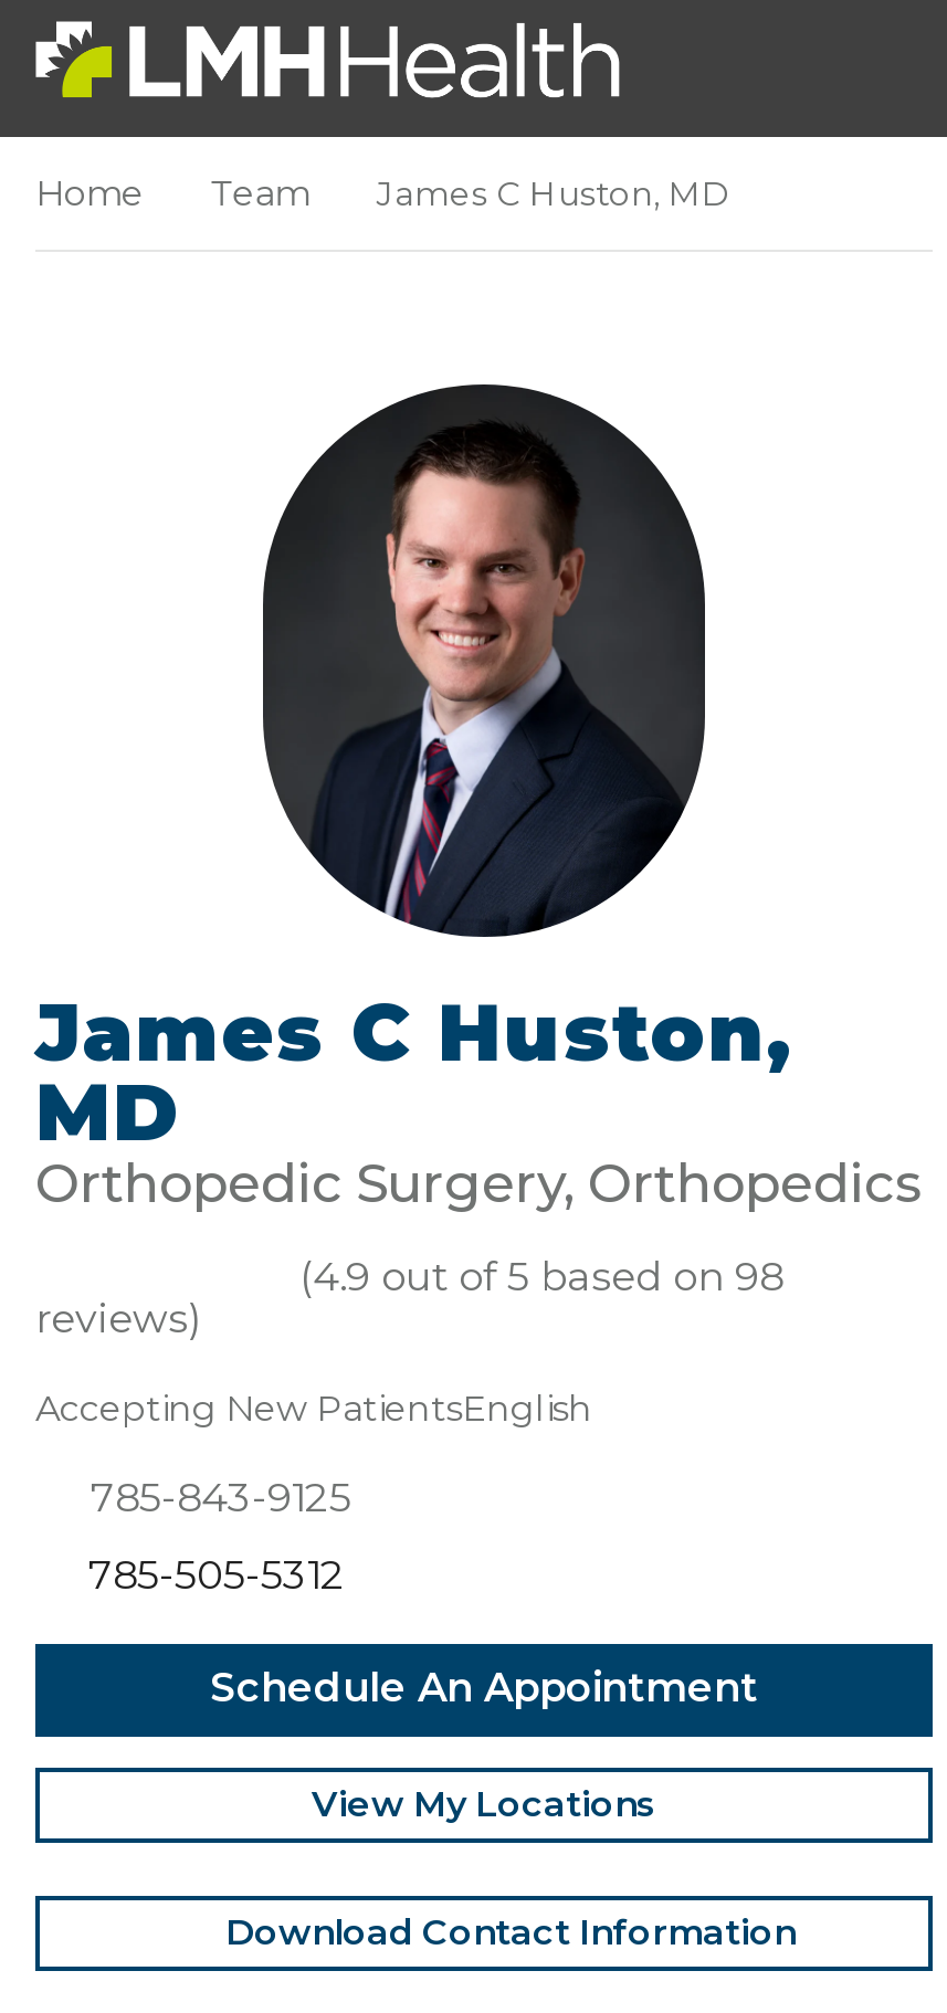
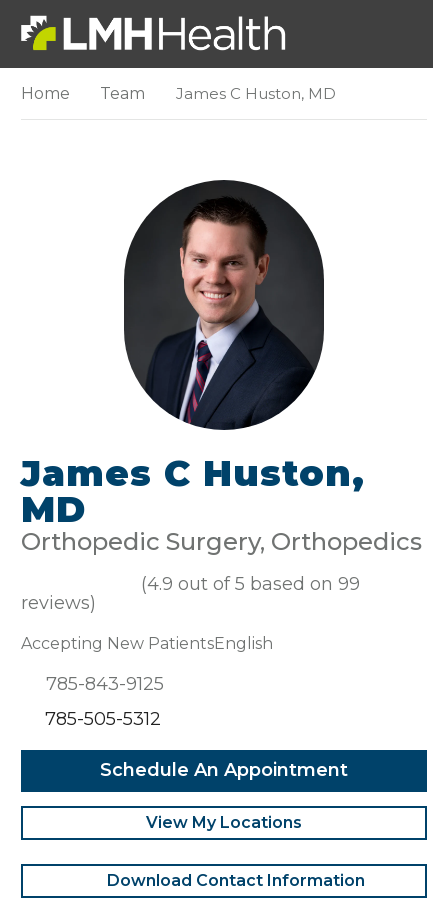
[299,1252,783,1301] (4.9 out of 5 based on 98 -> [140,573,359,595] (4.9 out of 5 based on 99

